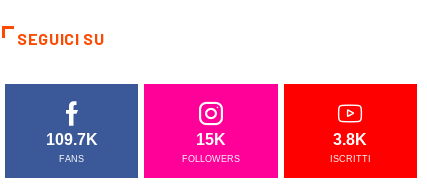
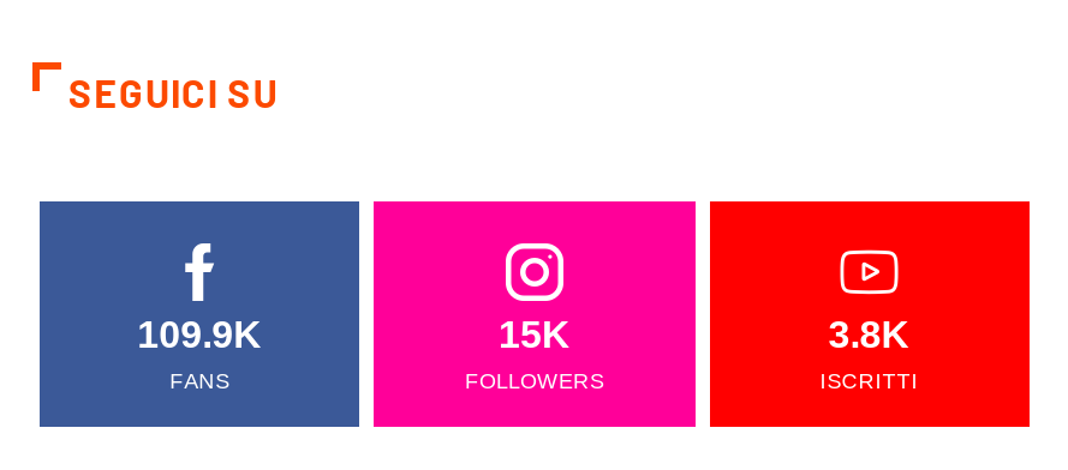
[46,131,98,148] 109.7K -> [137,313,262,354] 109.9K

